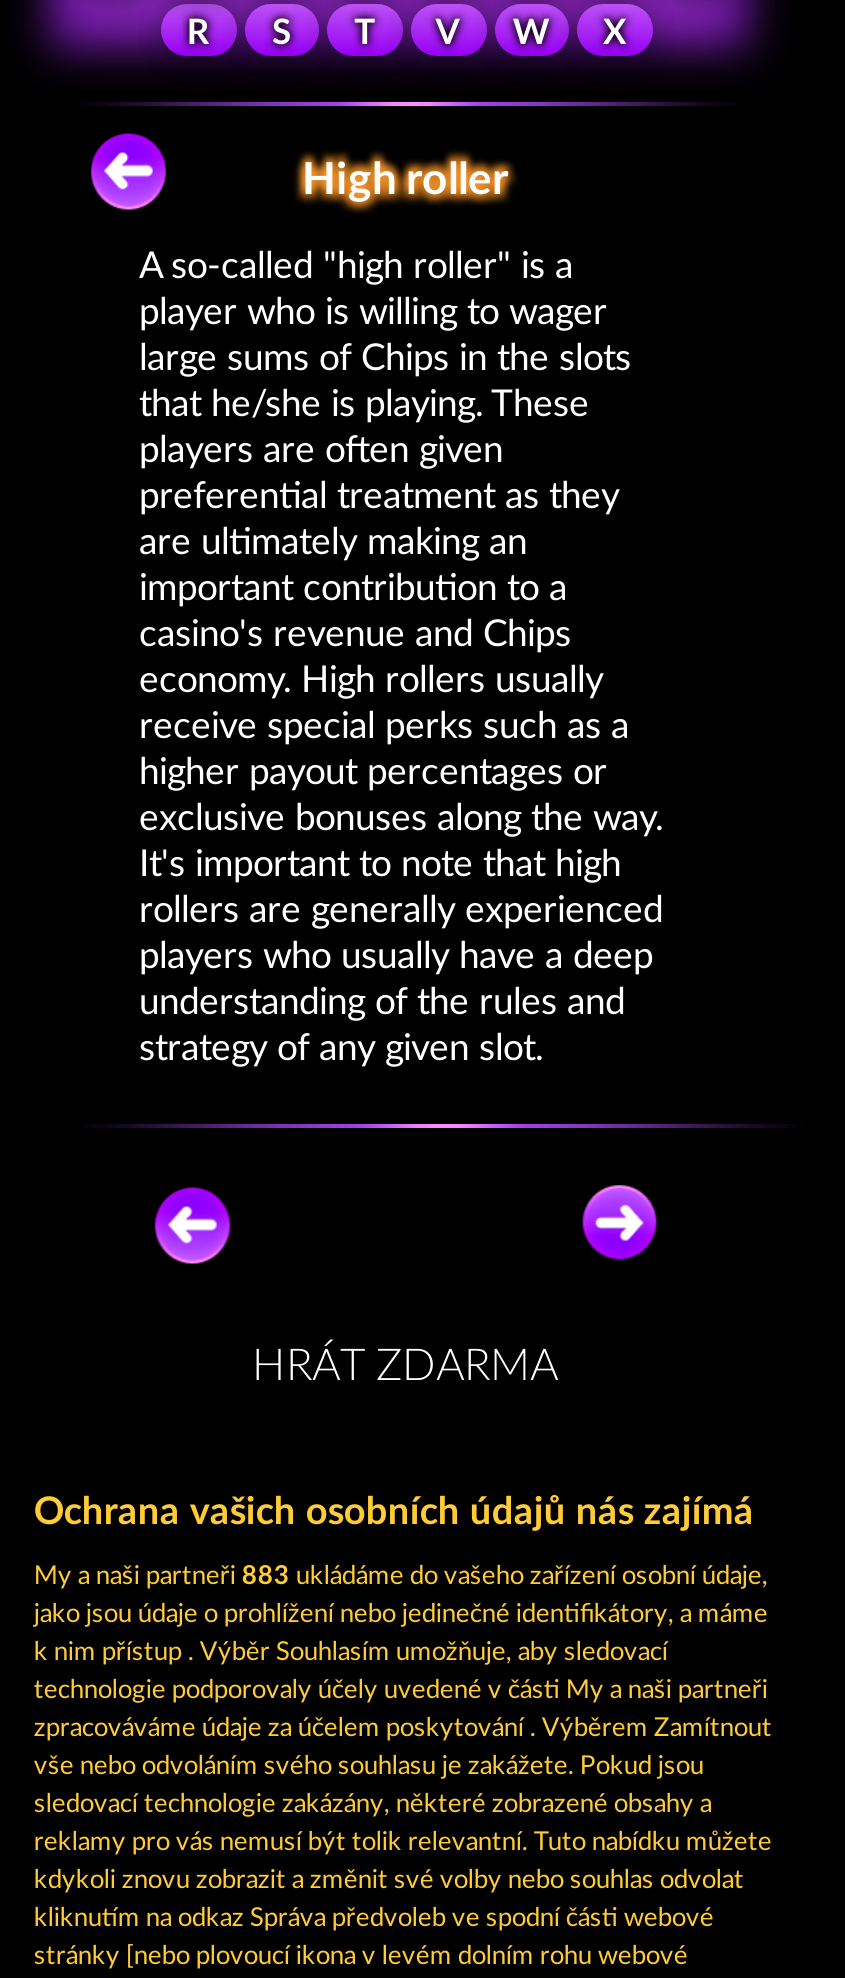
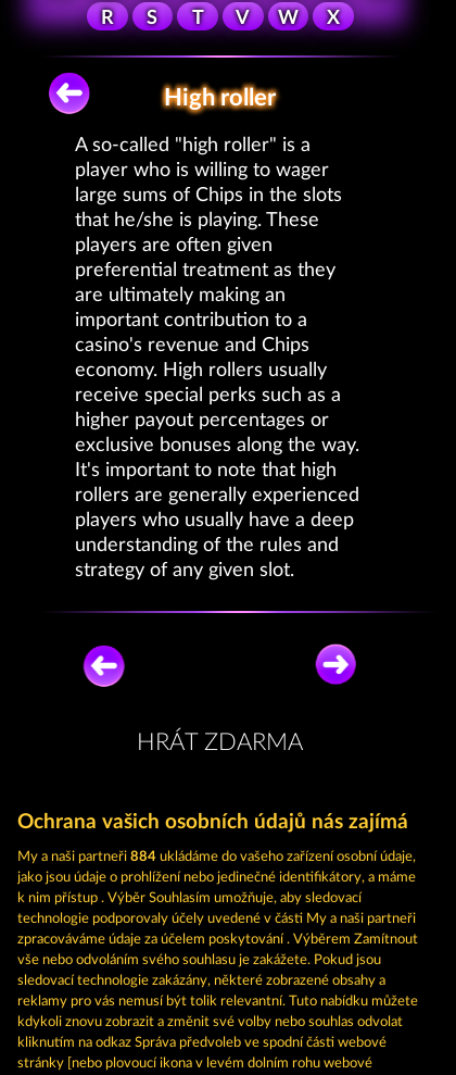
[34,1564,768,1590] My a naši partneři 883 ukládáme do vašeho zařízení osobní údaje, -> [18,850,416,864] My a naši partneři 884 ukládáme do vašeho zařízení osobní údaje,

